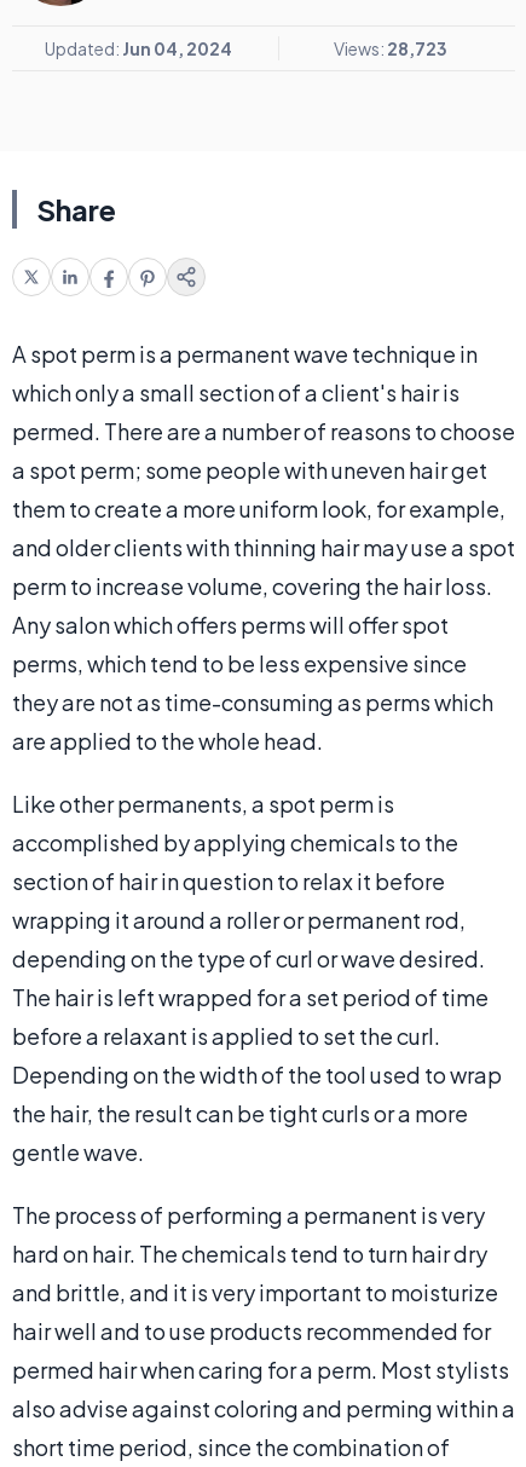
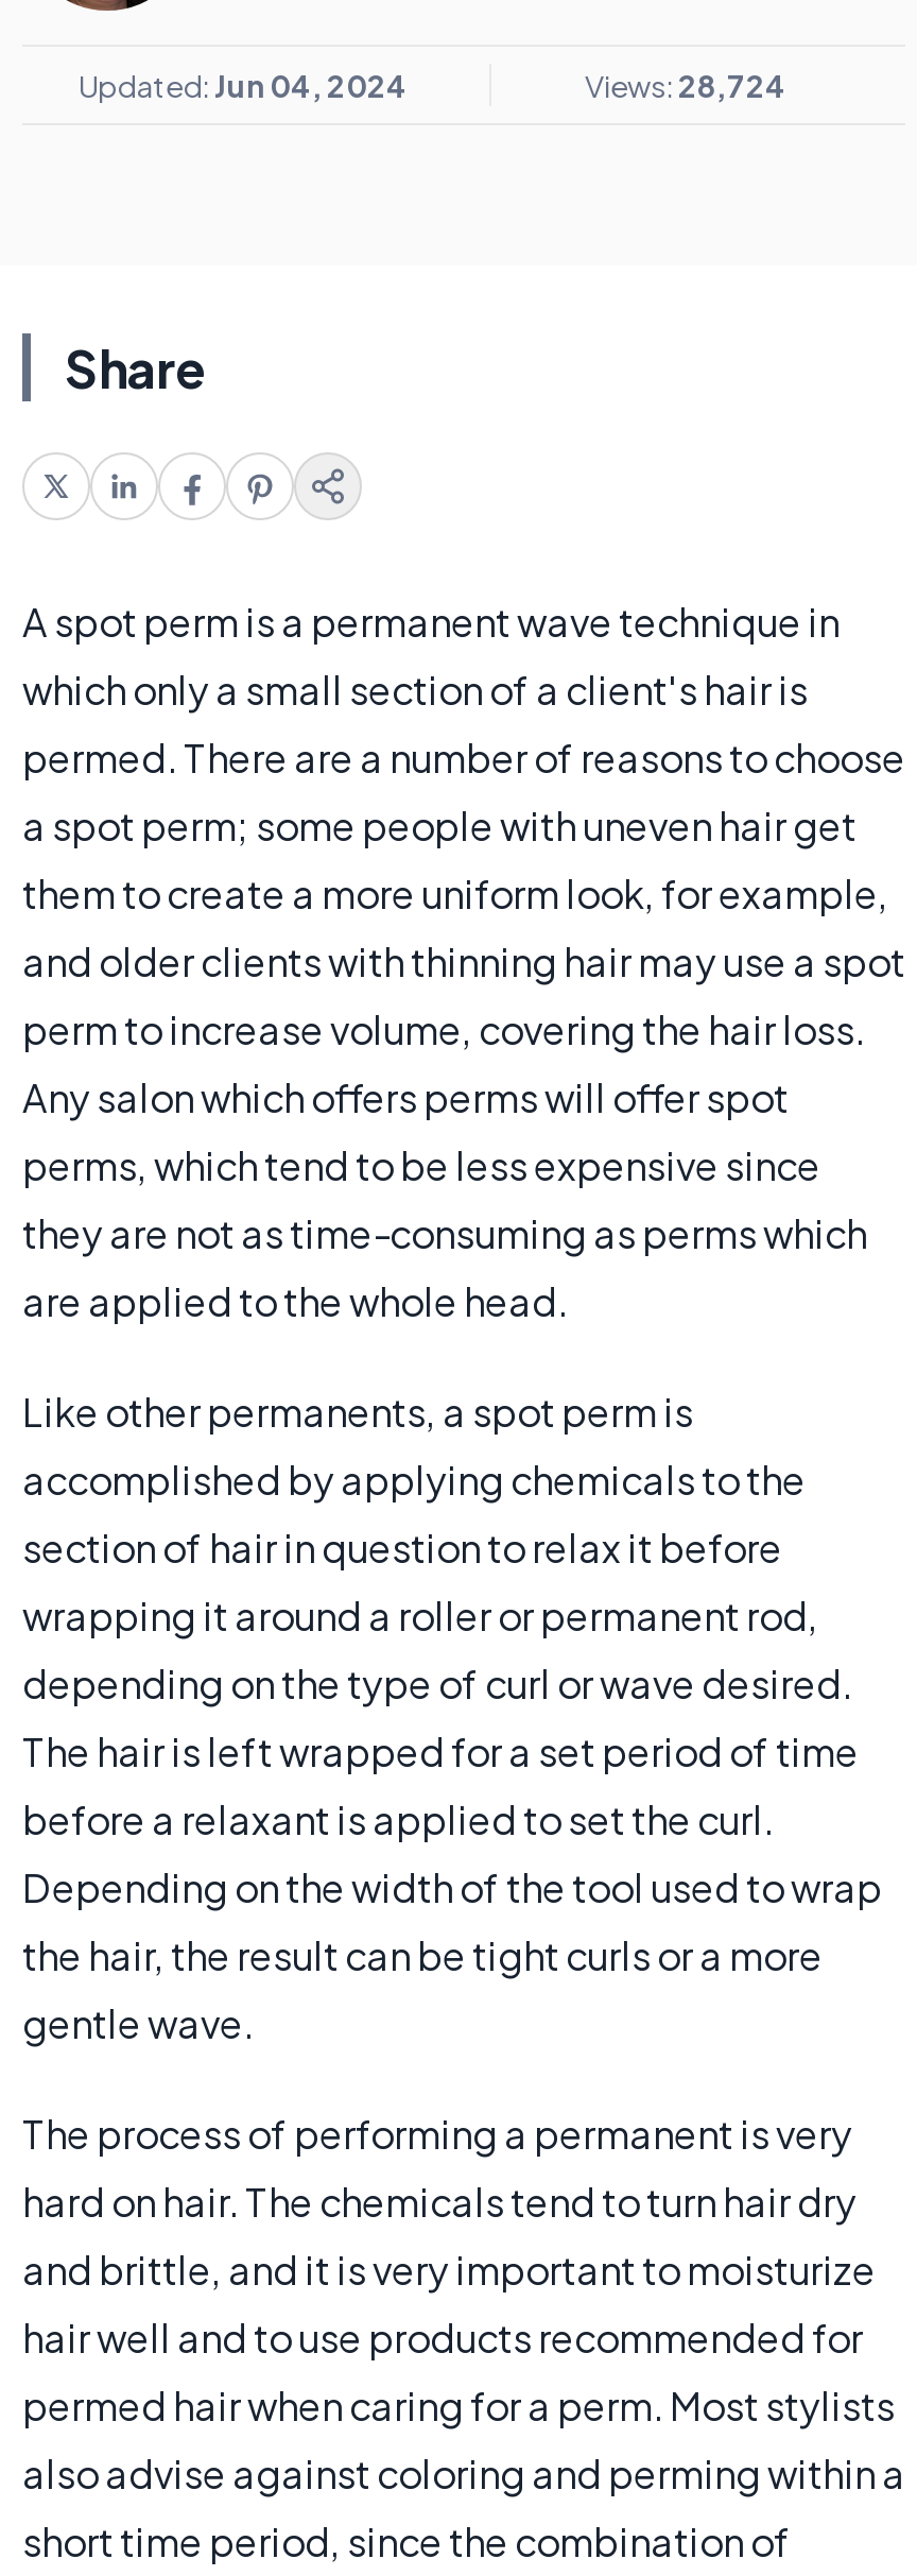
[333,37,447,59] Views: 28,723 -> [585,66,786,104] Views: 28,724

